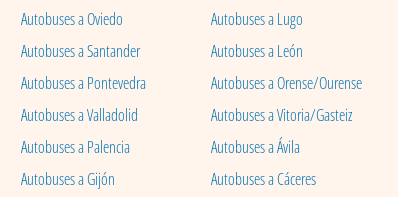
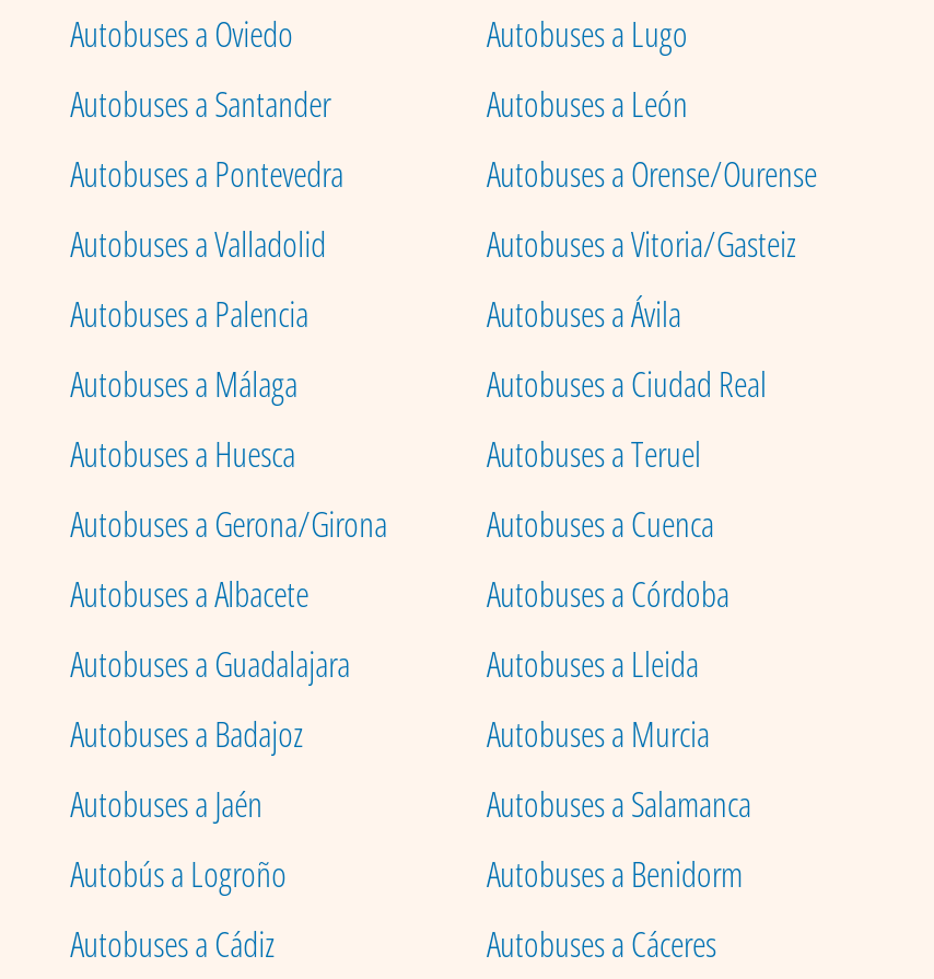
[21,168,115,190] Autobuses a Gijón -> [70,361,767,969] Autobuses a Málaga | Autobuses a Ciudad Real | Autobuses a Huesca | Autobuses a Teruel | Autobuses a Gerona/Girona | Autobuses a Cuenca | Autobuses a Albacete | Autobuses a Córdoba | Autobuses a Guadalajara | Autobuses a Lleida | Autobuses a Badajoz | Autobuses a Murcia | Autobuses a Jaén | Autobuses a Salamanca | Autobús a Logroño | Autobuses a Benidorm | Autobuses a Cádiz

